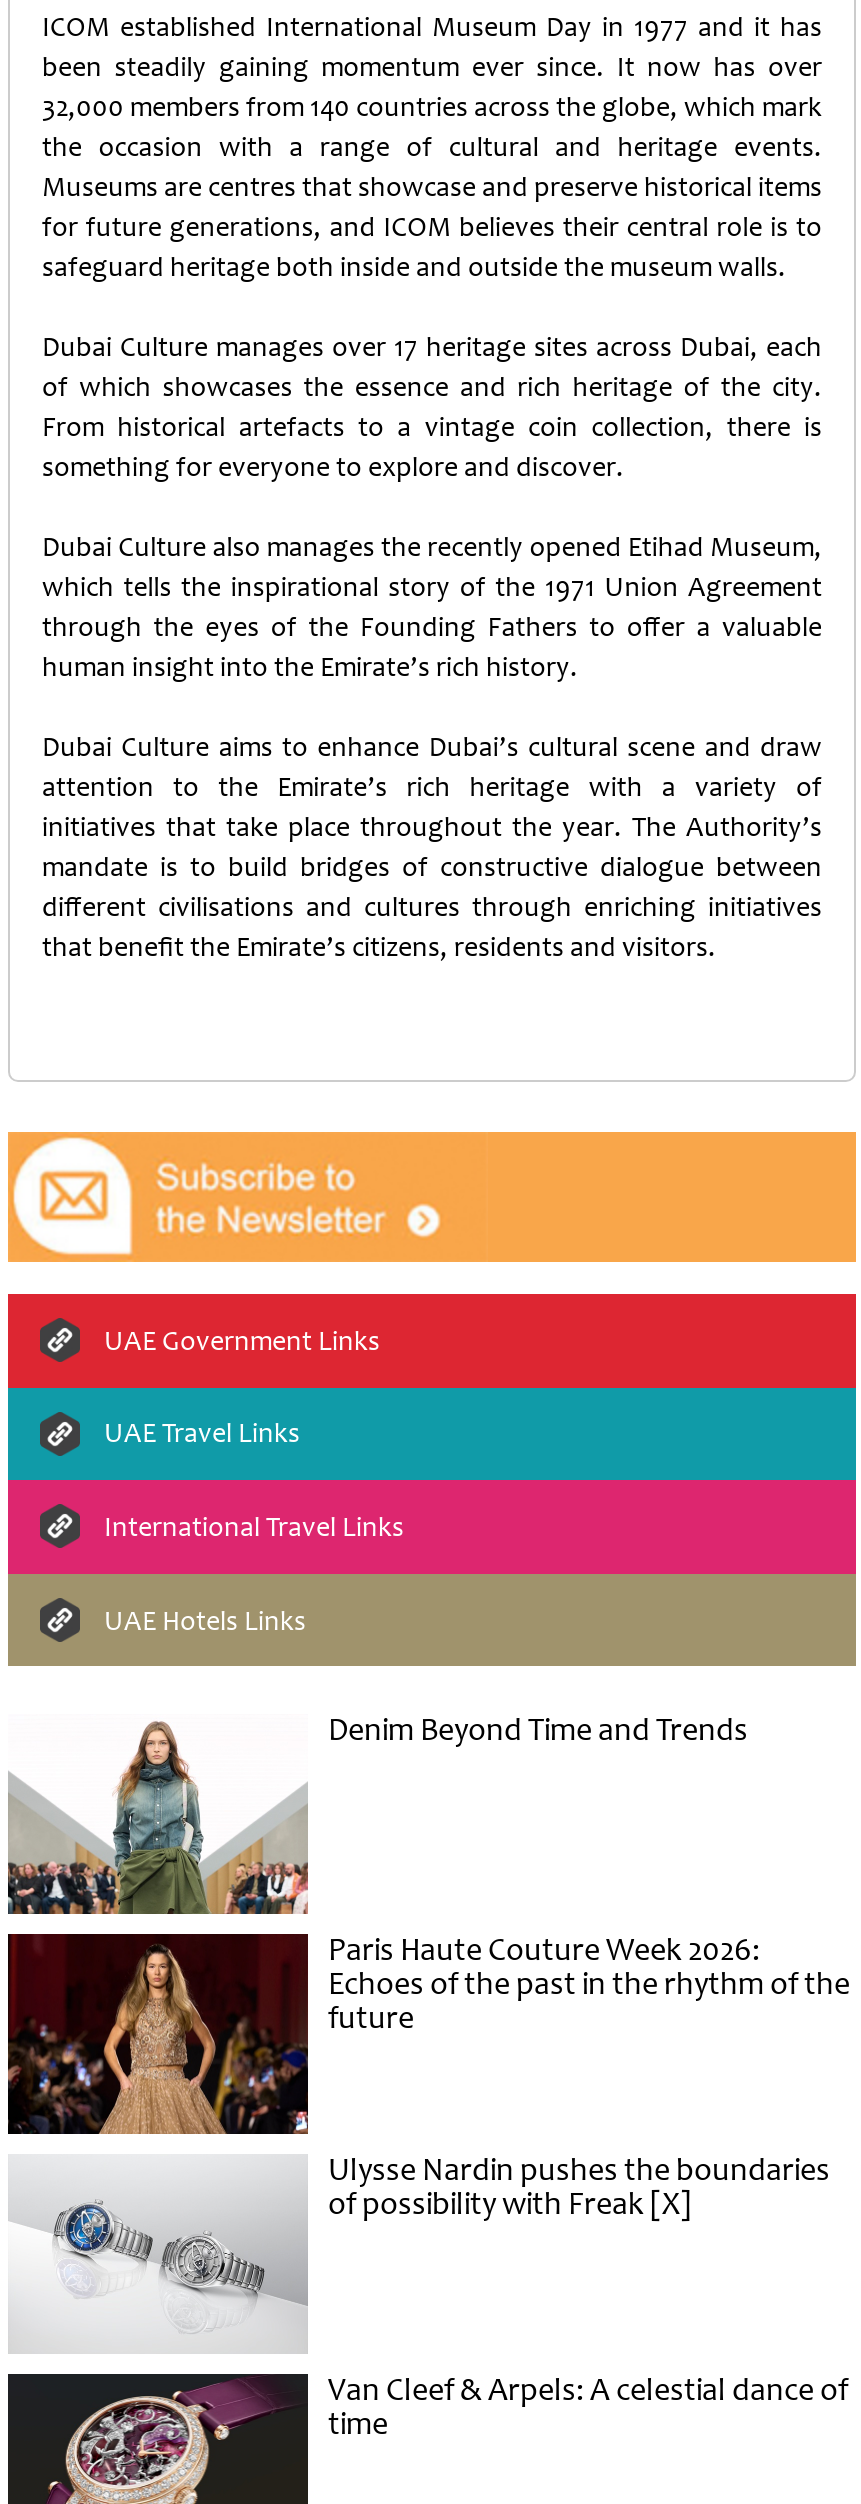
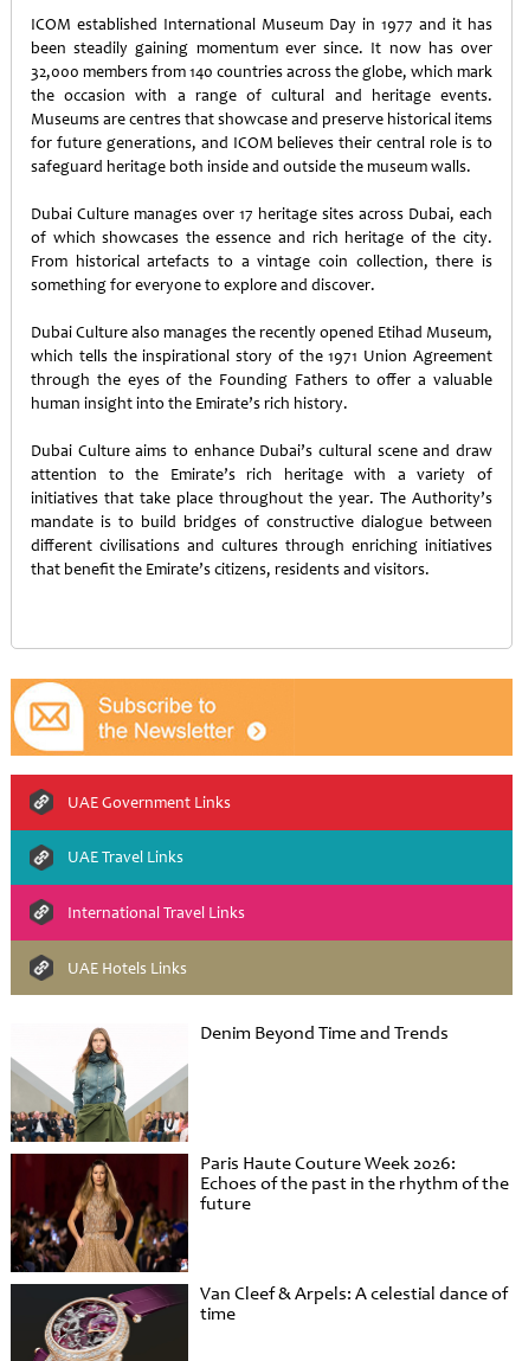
[8,2151,830,2354] [image] | Ulysse Nardin pushes the boundaries | of possibility with Freak [X] -> none

